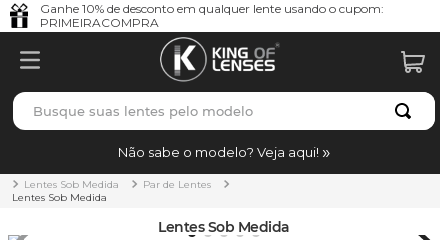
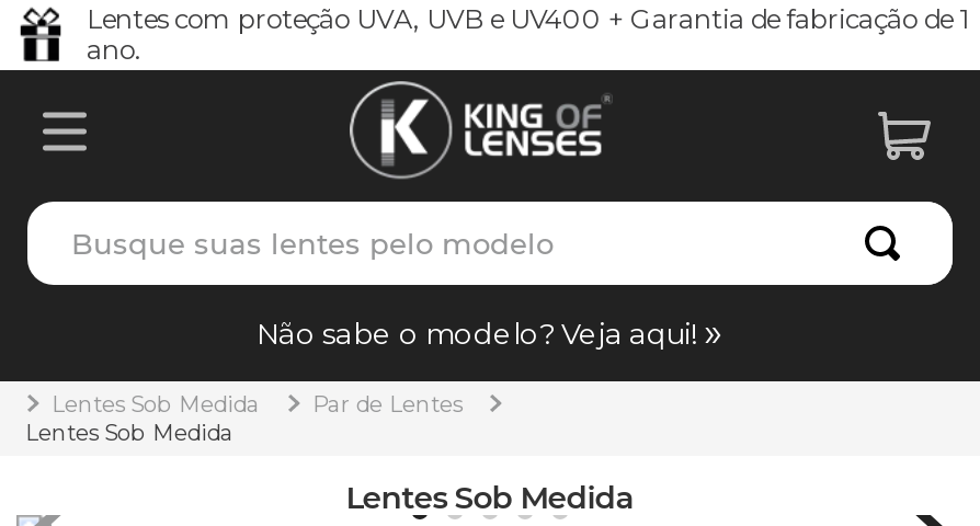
[40,1,384,30] Ganhe 10% de desconto em qualquer lente usando o cupom: | PRIMEIRACOMPRA -> [87,2,968,66] Lentes com proteção UVA, UVB e UV400 + Garantia de fabricação de 1 | ano.

